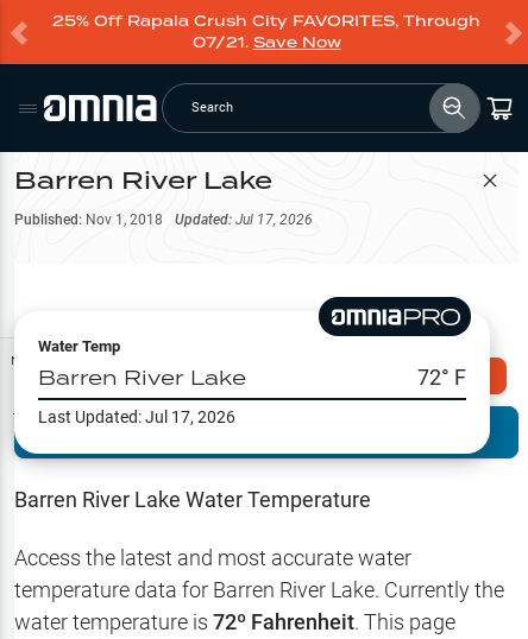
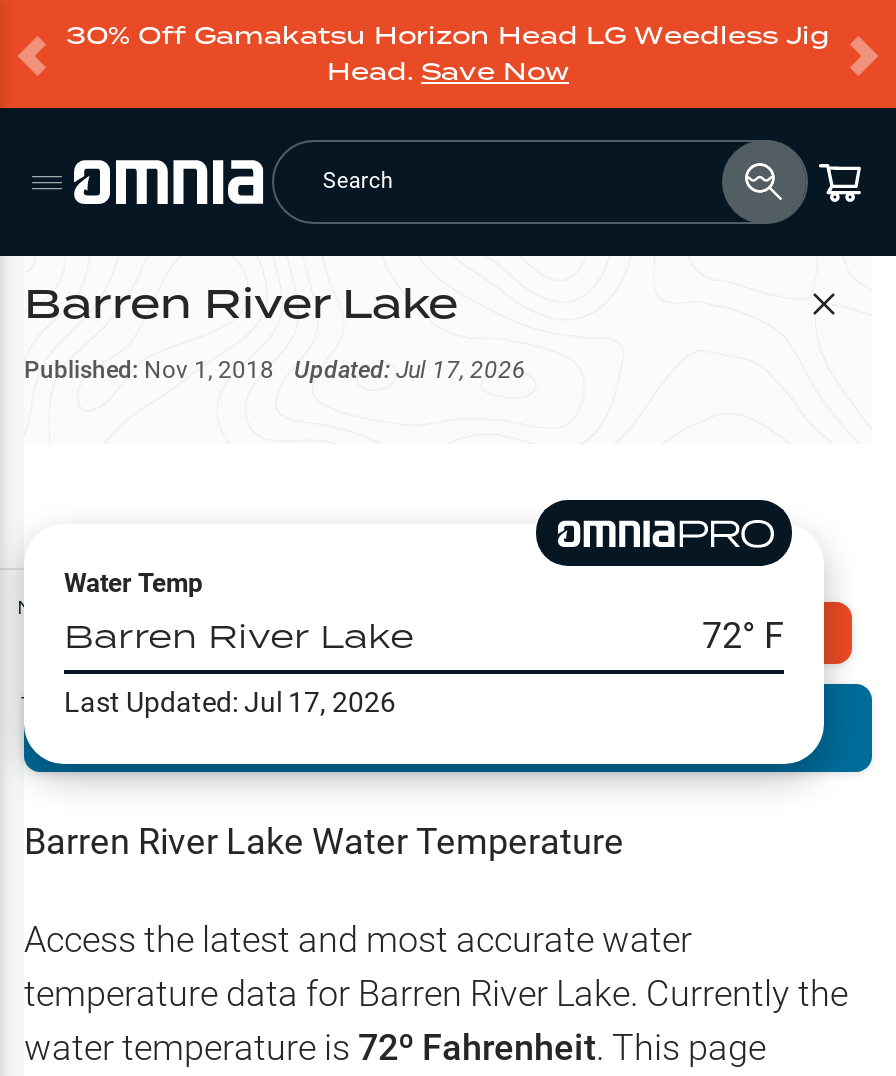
[52,11,480,52] 25% Off Rapala Crush City FAVORITES, Through | 07/21. Save Now -> [66,18,830,88] 30% Off Gamakatsu Horizon Head LG Weedless Jig | Head. Save Now

